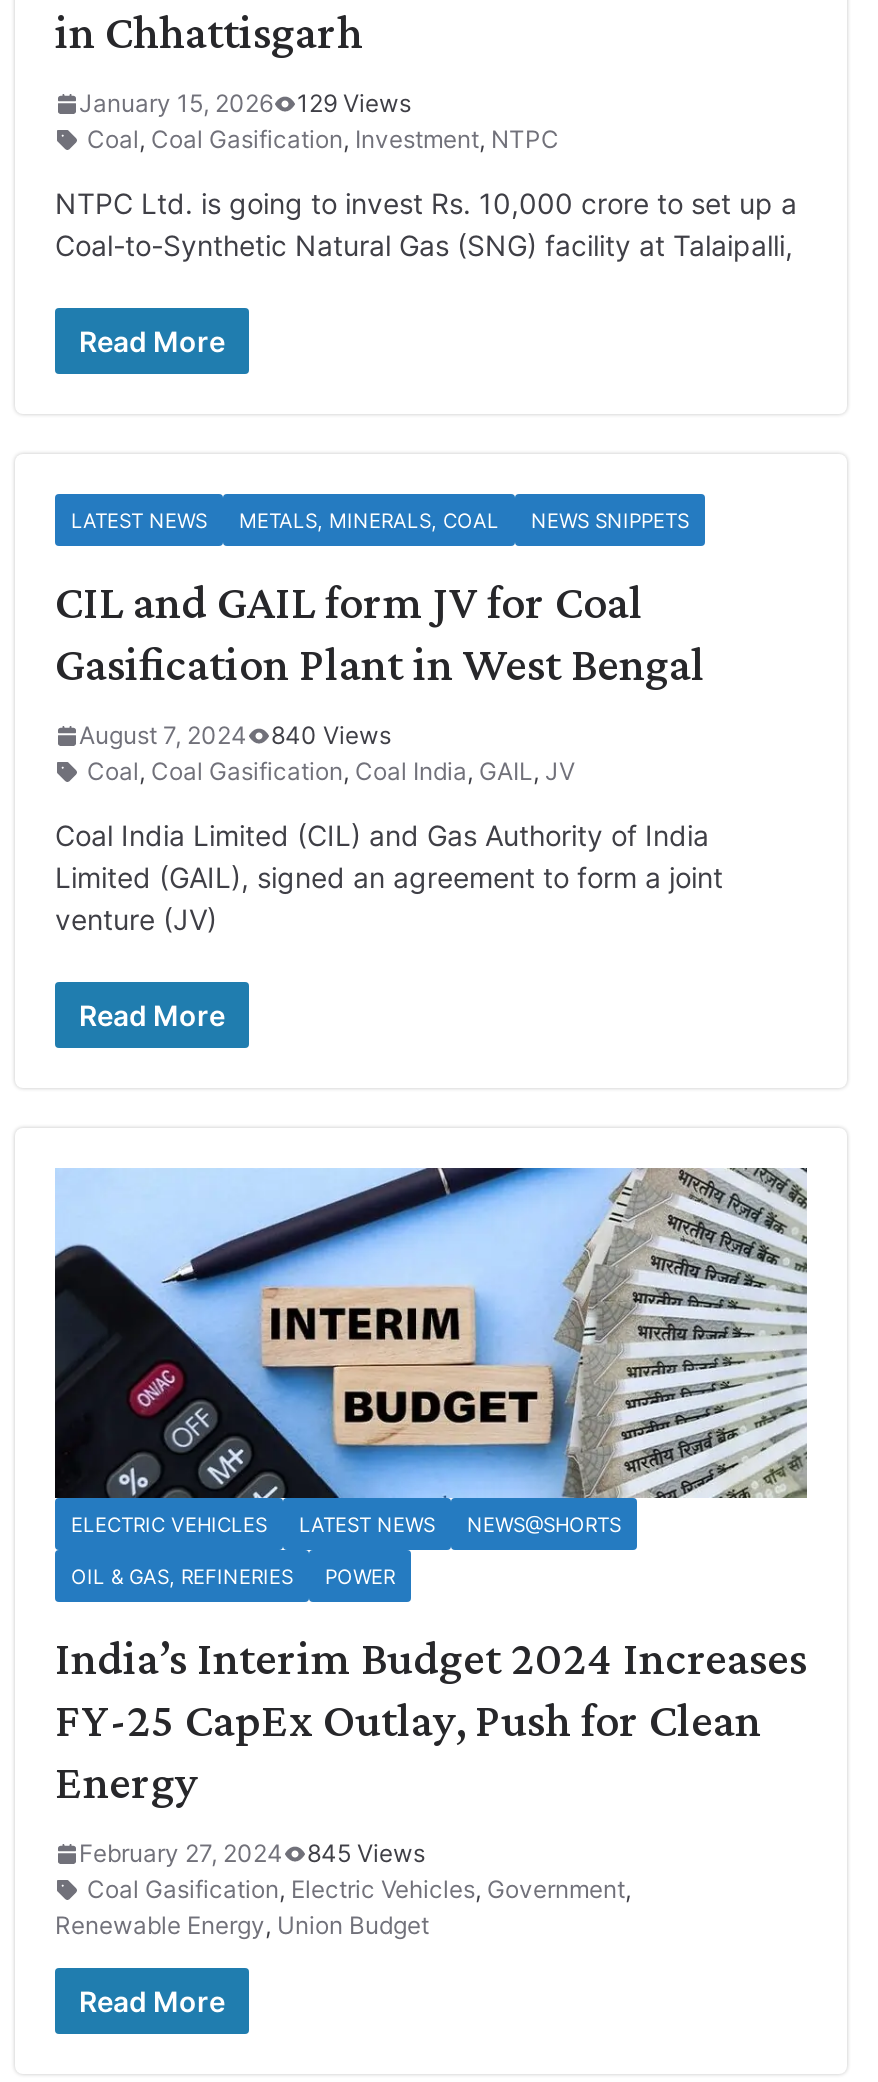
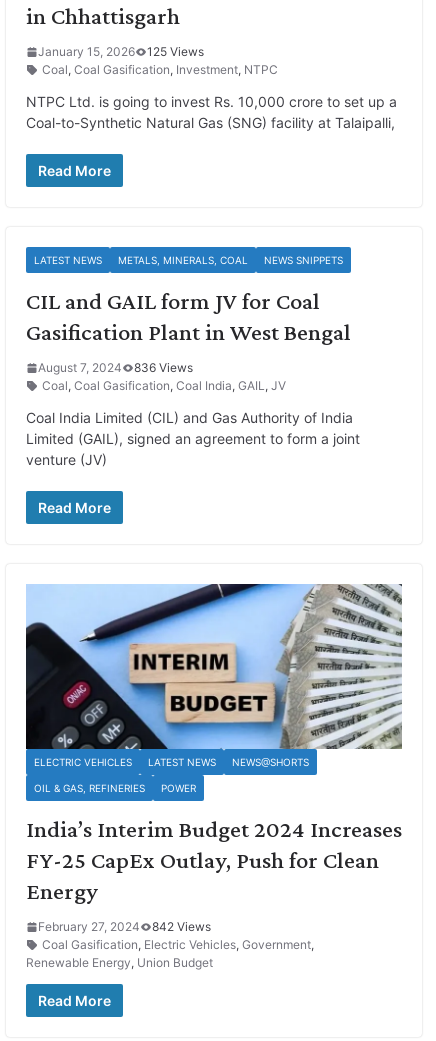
[79,89,411,119] January 15, 2026 129 Views -> [38,44,204,59] January 15, 2026 125 Views
[79,721,391,751] August 7, 2024 840 Views -> [38,360,193,375] August 7, 2024 836 Views
[79,1838,425,1868] February 27, 2024 845 Views -> [38,919,211,934] February 27, 2024 842 Views

